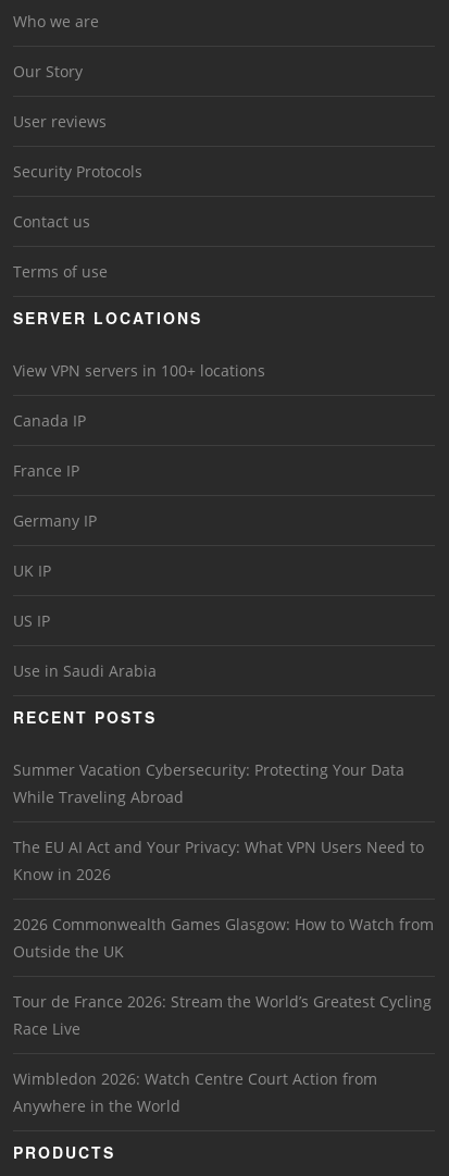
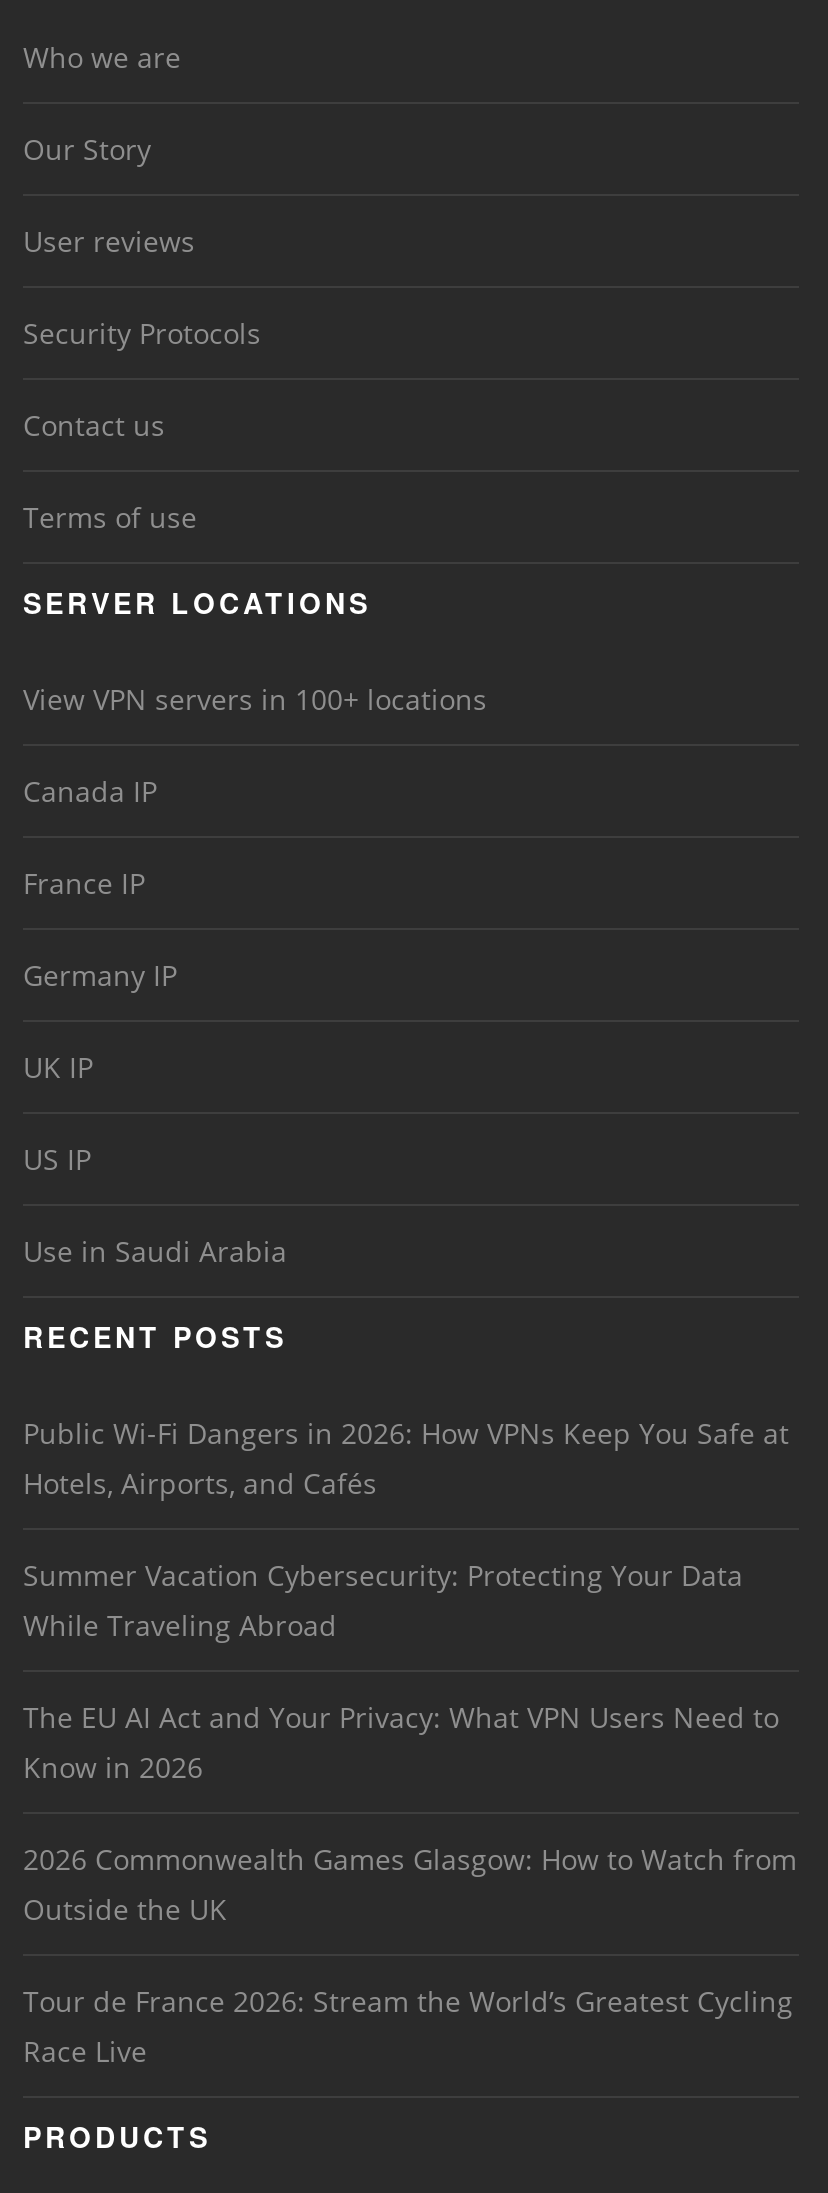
none -> [23,1414,789,1502] Public Wi-Fi Dangers in 2026: How VPNs Keep You Safe at | Hotels, Airports, and Cafés
moved [13,759,434,1039] -> [23,1556,797,2070]: Summer Vacation Cybersecurity: Protecting Your Data | While Traveling Abroad | The EU AI Act and Your Privacy: What VPN Users Need to | Know in 2026 | 2026 Commonwealth Games Glasgow: How to Watch from | Outside the UK | Tour de France 2026: Stream the World’s Greatest Cycling | Race Live
[13,1068,377,1116] Wimbledon 2026: Watch Centre Court Action from | Anywhere in the World -> none

